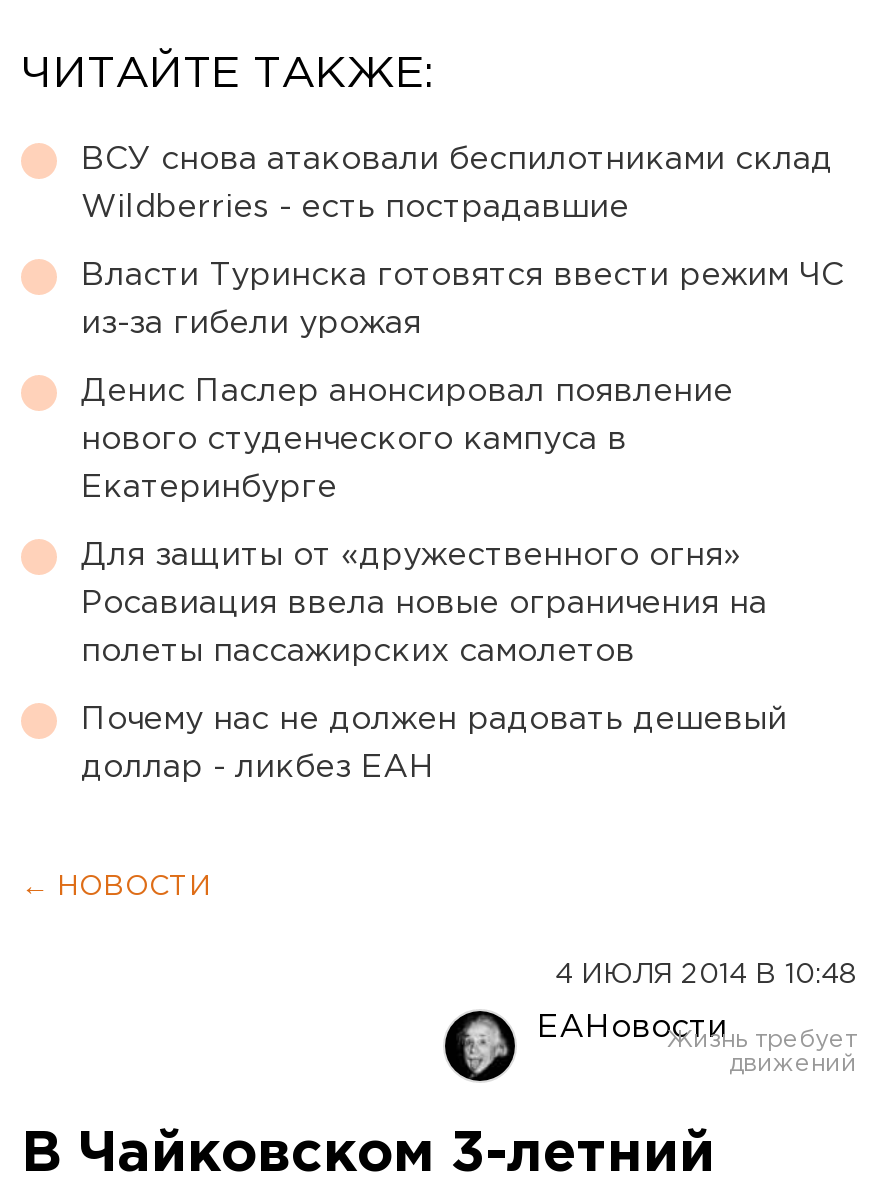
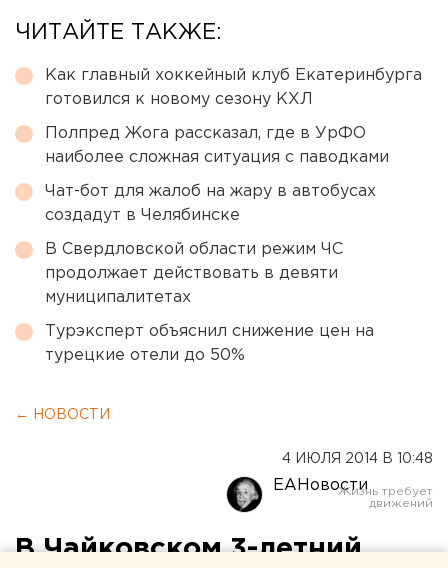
[81,145,843,783] ВСУ снова атаковали беспилотниками склад | Wildberries - есть пострадавшие | Власти Туринска готовятся ввести режим ЧС | из-за гибели урожая | Денис Паслер анонсировал появление | нового студенческого кампуса в | Екатеринбурге | Для защиты от «дружественного огня» | Росавиация ввела новые ограничения на | полеты пассажирских самолетов | Почему нас не должен радовать дешевый | доллар - ликбез ЕАН -> [45,68,422,363] Как главный хоккейный клуб Екатеринбурга | готовился к новому сезону КХЛ | Полпред Жога рассказал, где в УрФО | наиболее сложная ситуация с паводками | Чат-бот для жалоб на жару в автобусах | создадут в Челябинске | В Свердловской области режим ЧС | продолжает действовать в девяти | муниципалитетах | Турэксперт объяснил снижение цен на | турецкие отели до 50%

